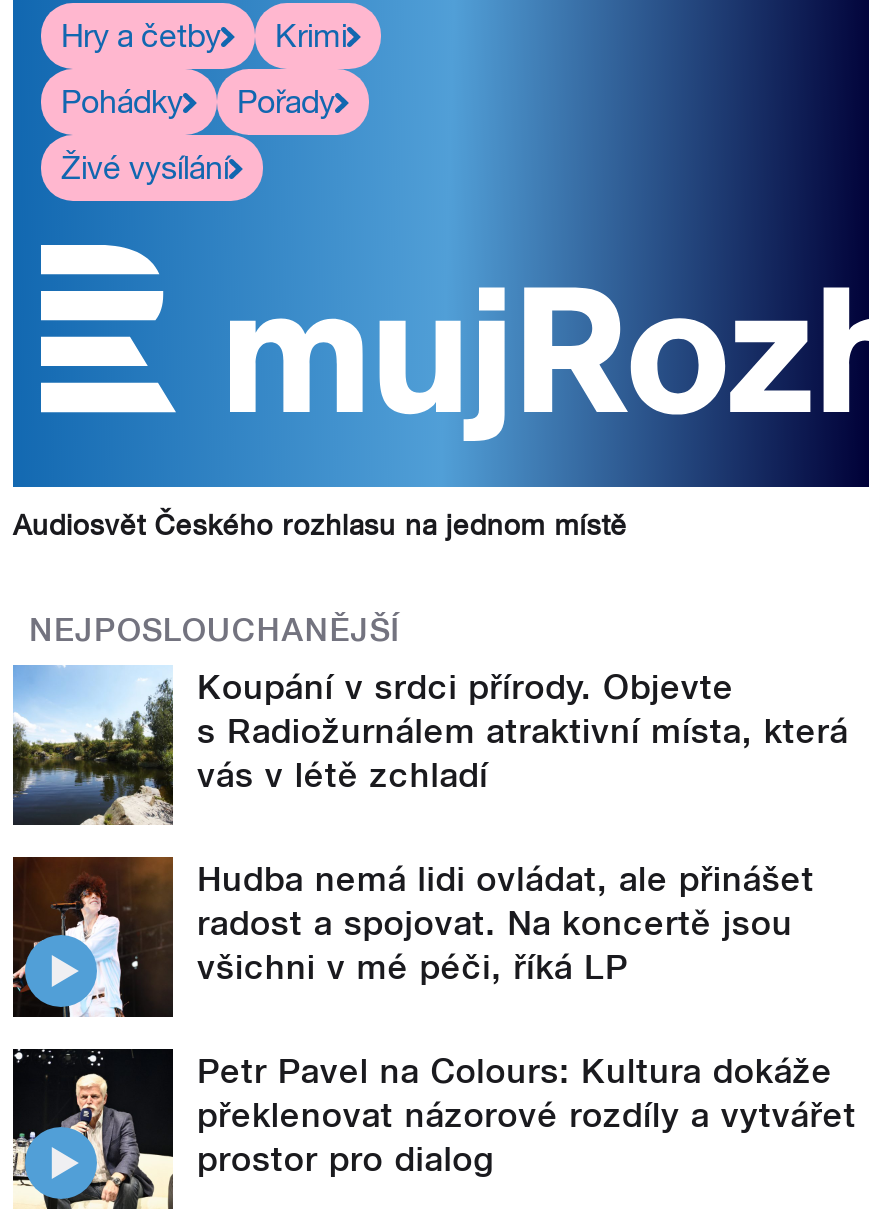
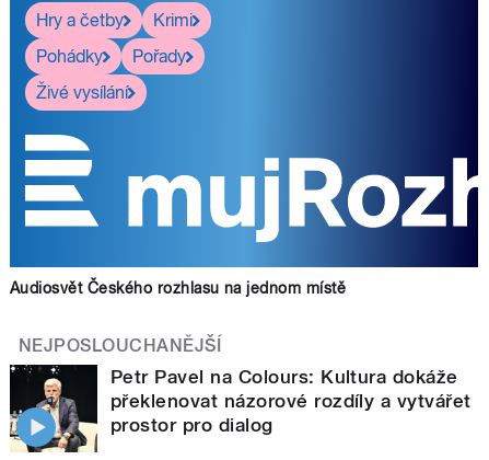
[11,665,848,988] [image] | Koupání v srdci přírody. Objevte | s Radiožurnálem atraktivní místa, která | vás v létě zchladí | Hudba nemá lidi ovládat, ale přinášet | radost a spojovat. Na koncertě jsou | všichni v mé péči, říká LP -> none
[11,855,175,1019] [image] -> none

